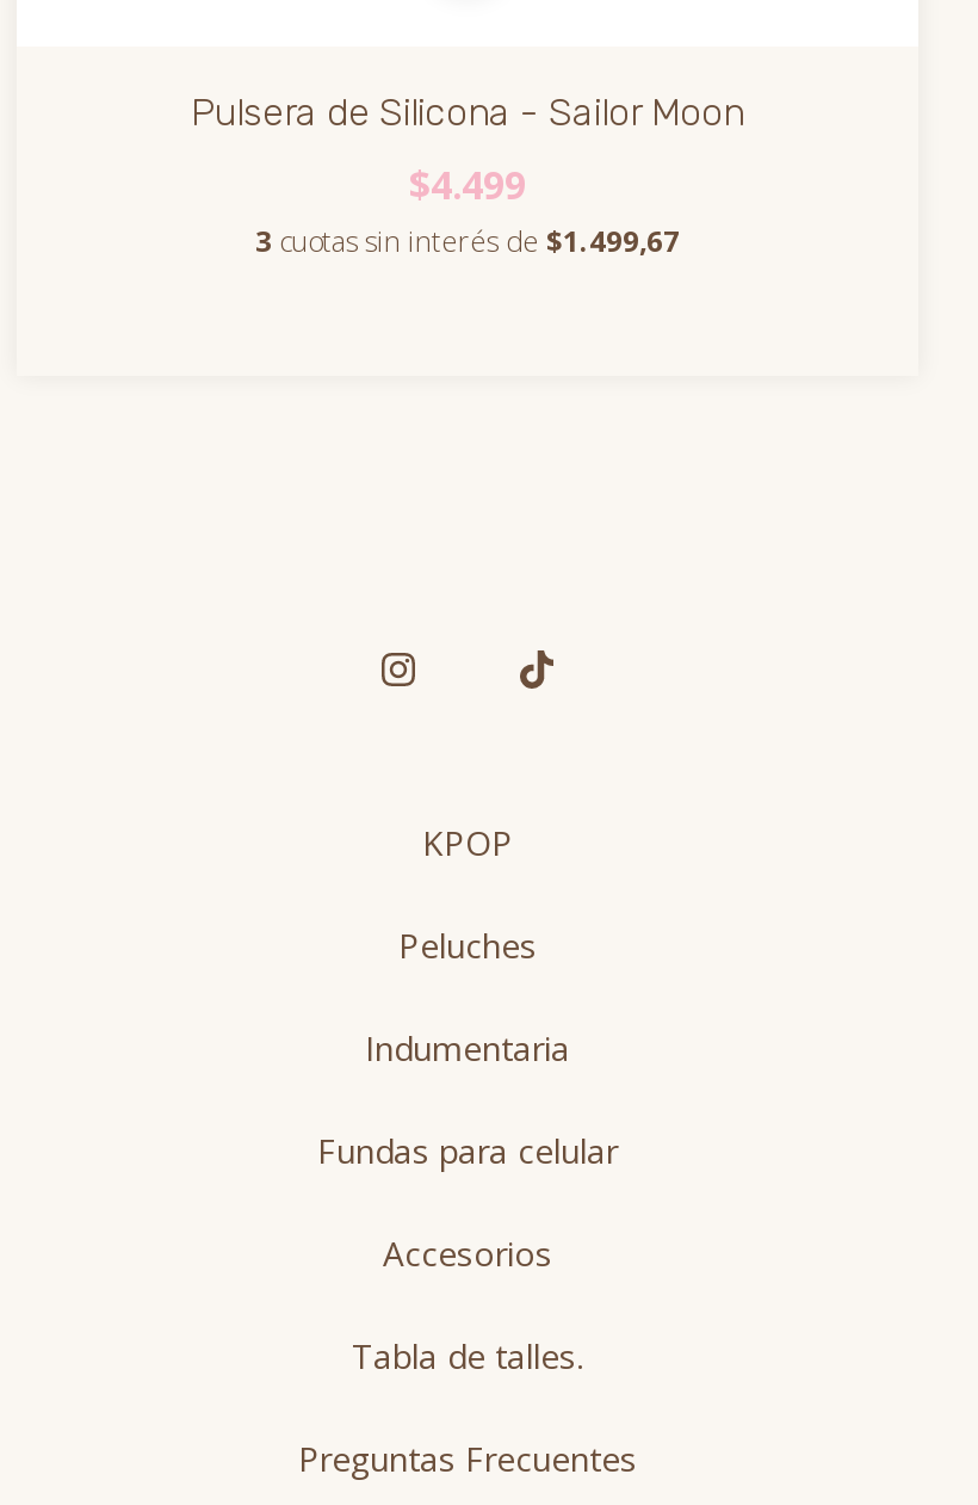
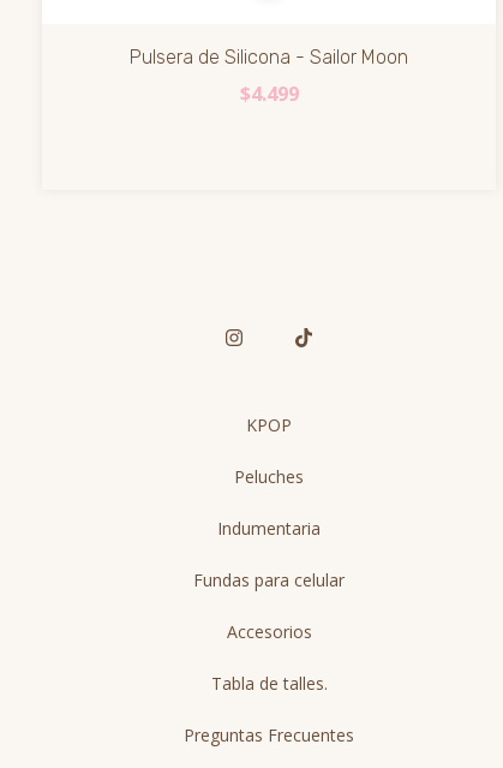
[255,222,680,262] 3 cuotas sin interés de $1.499,67 -> none

